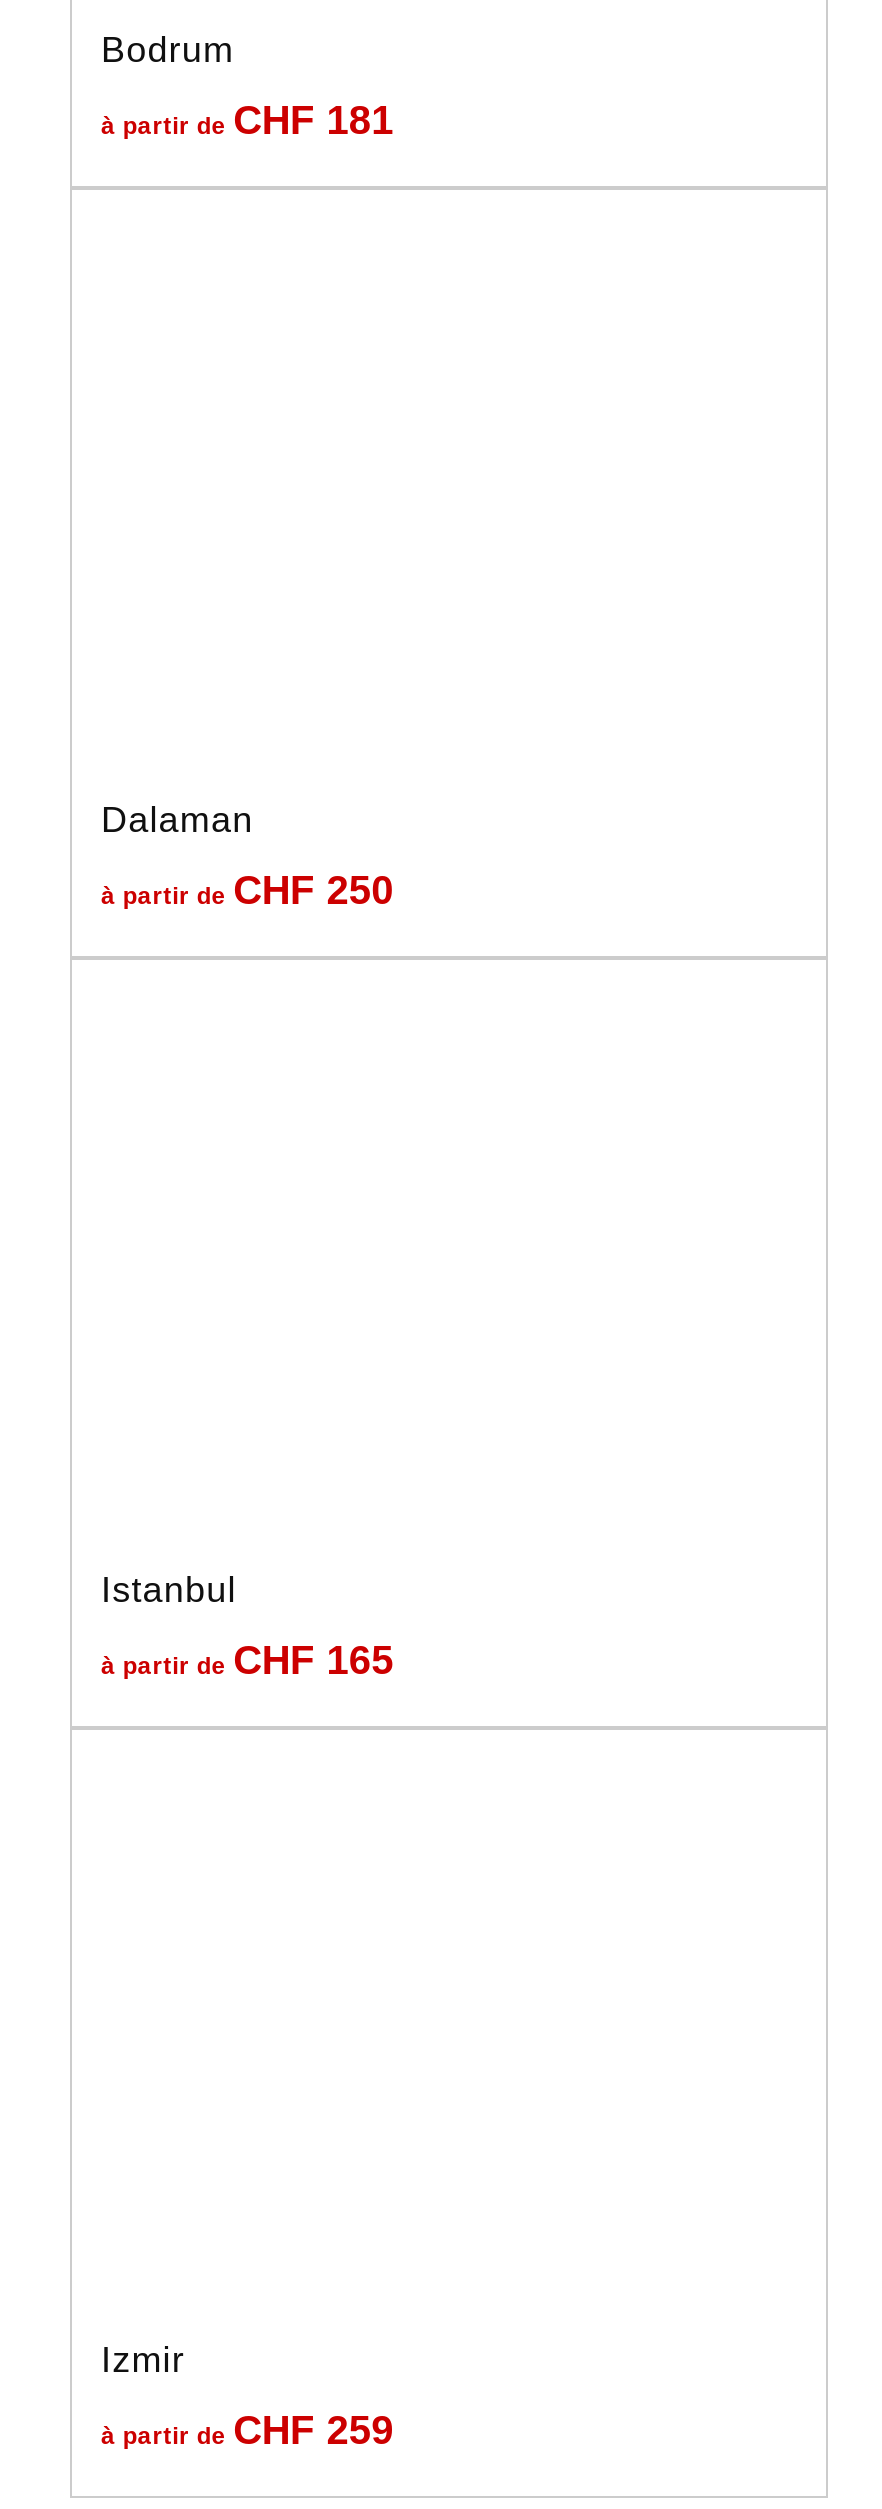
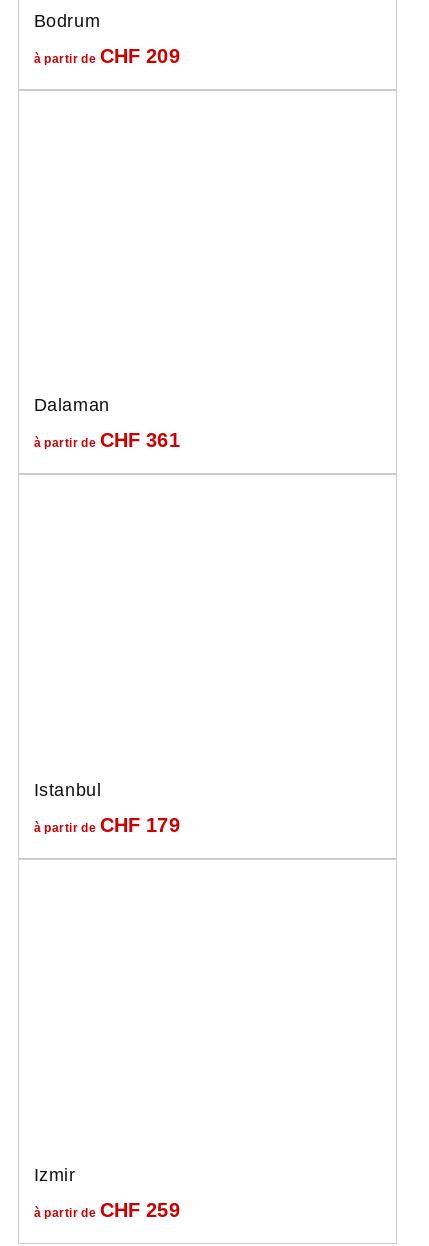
[101,98,393,142] à partir de CHF 181 -> [33,45,180,67] à partir de CHF 209
[101,868,393,912] à partir de CHF 250 -> [33,429,180,451] à partir de CHF 361
[101,1637,393,1681] à partir de CHF 165 -> [33,814,180,836] à partir de CHF 179

